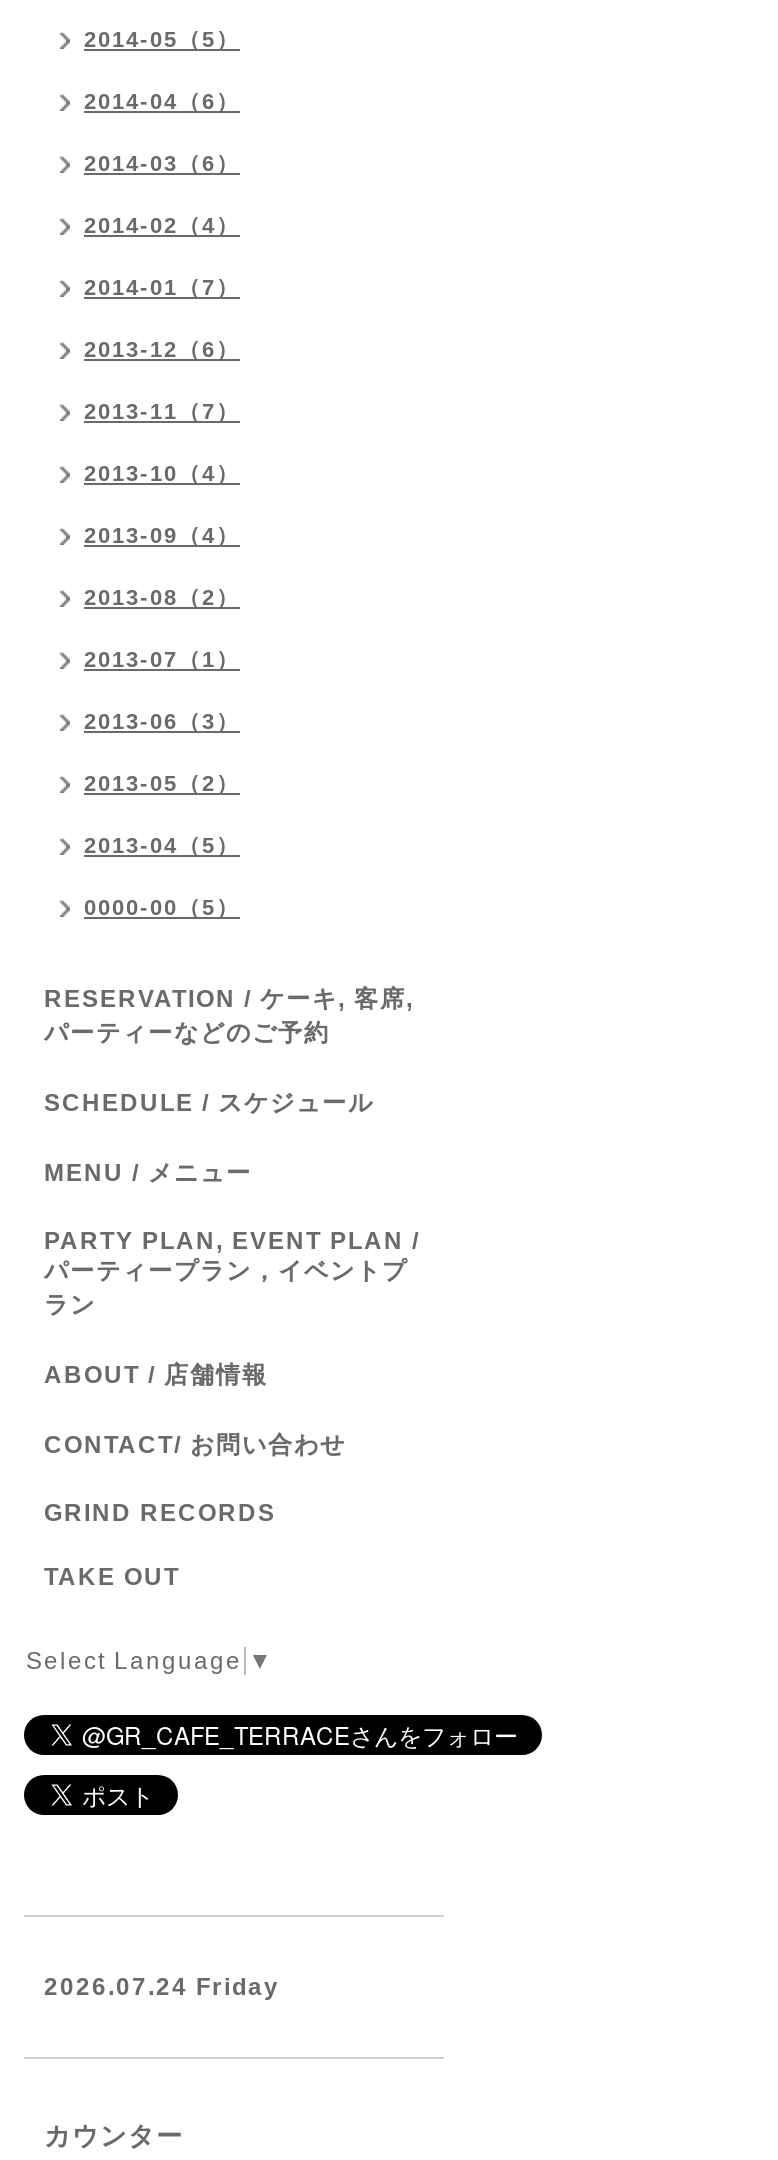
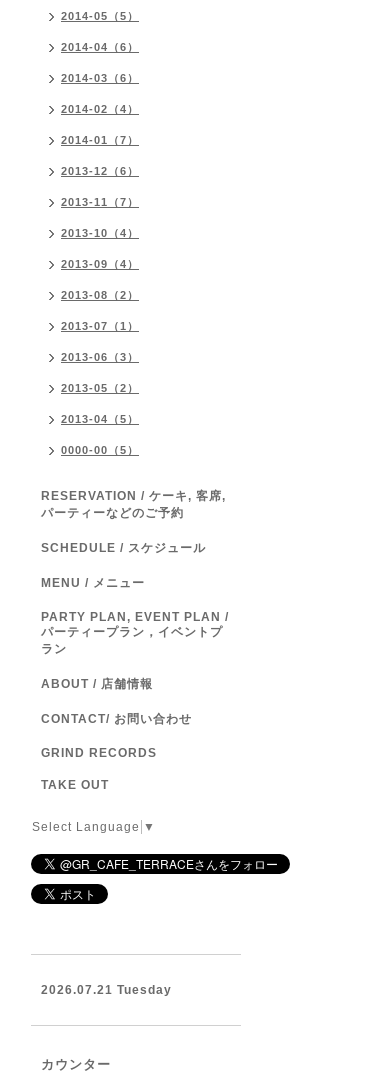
[44,1973,280,2001] 2026.07.24 Friday -> [41,983,172,997] 2026.07.21 Tuesday

